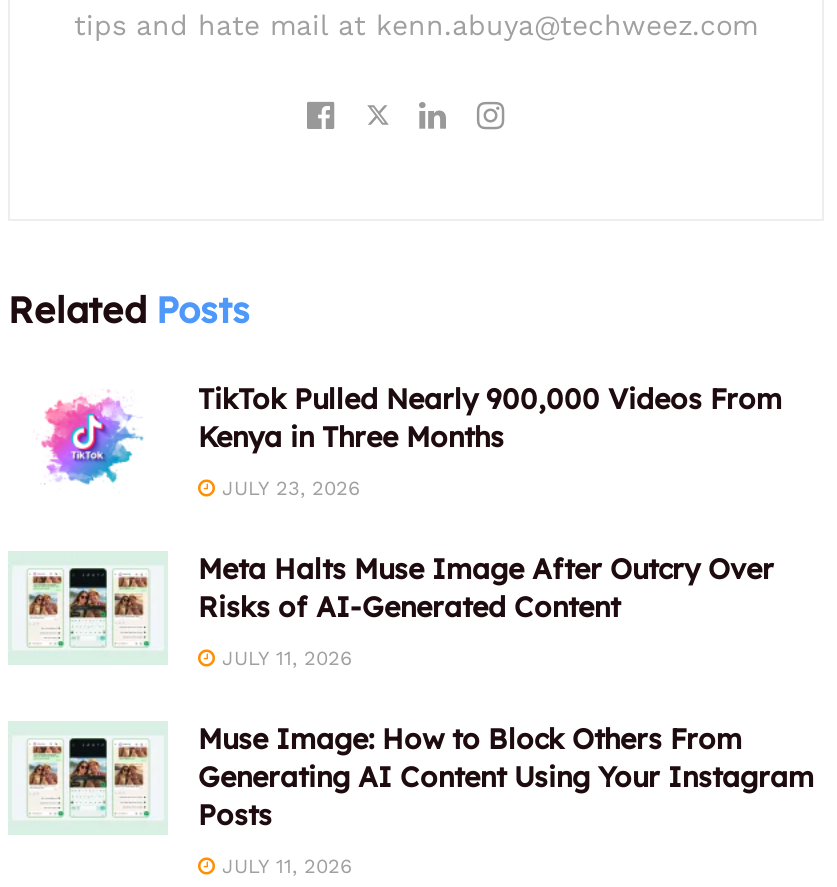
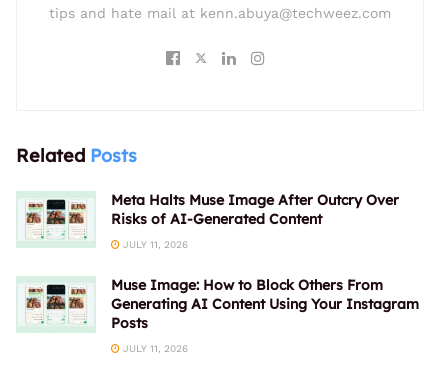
[40,382,782,500] [image] | TikTok Pulled Nearly 900,000 Videos From | Kenya in Three Months | JULY 23, 2026 -> none

